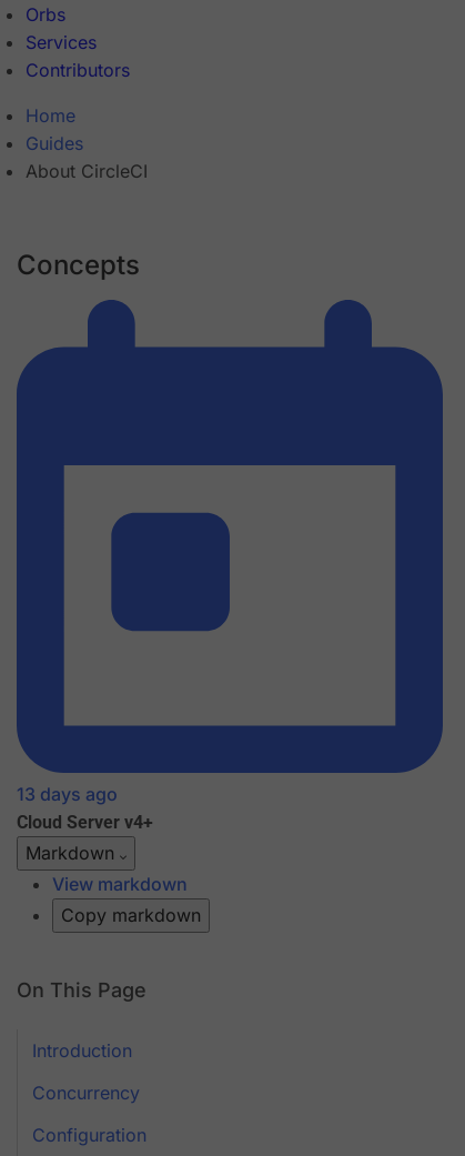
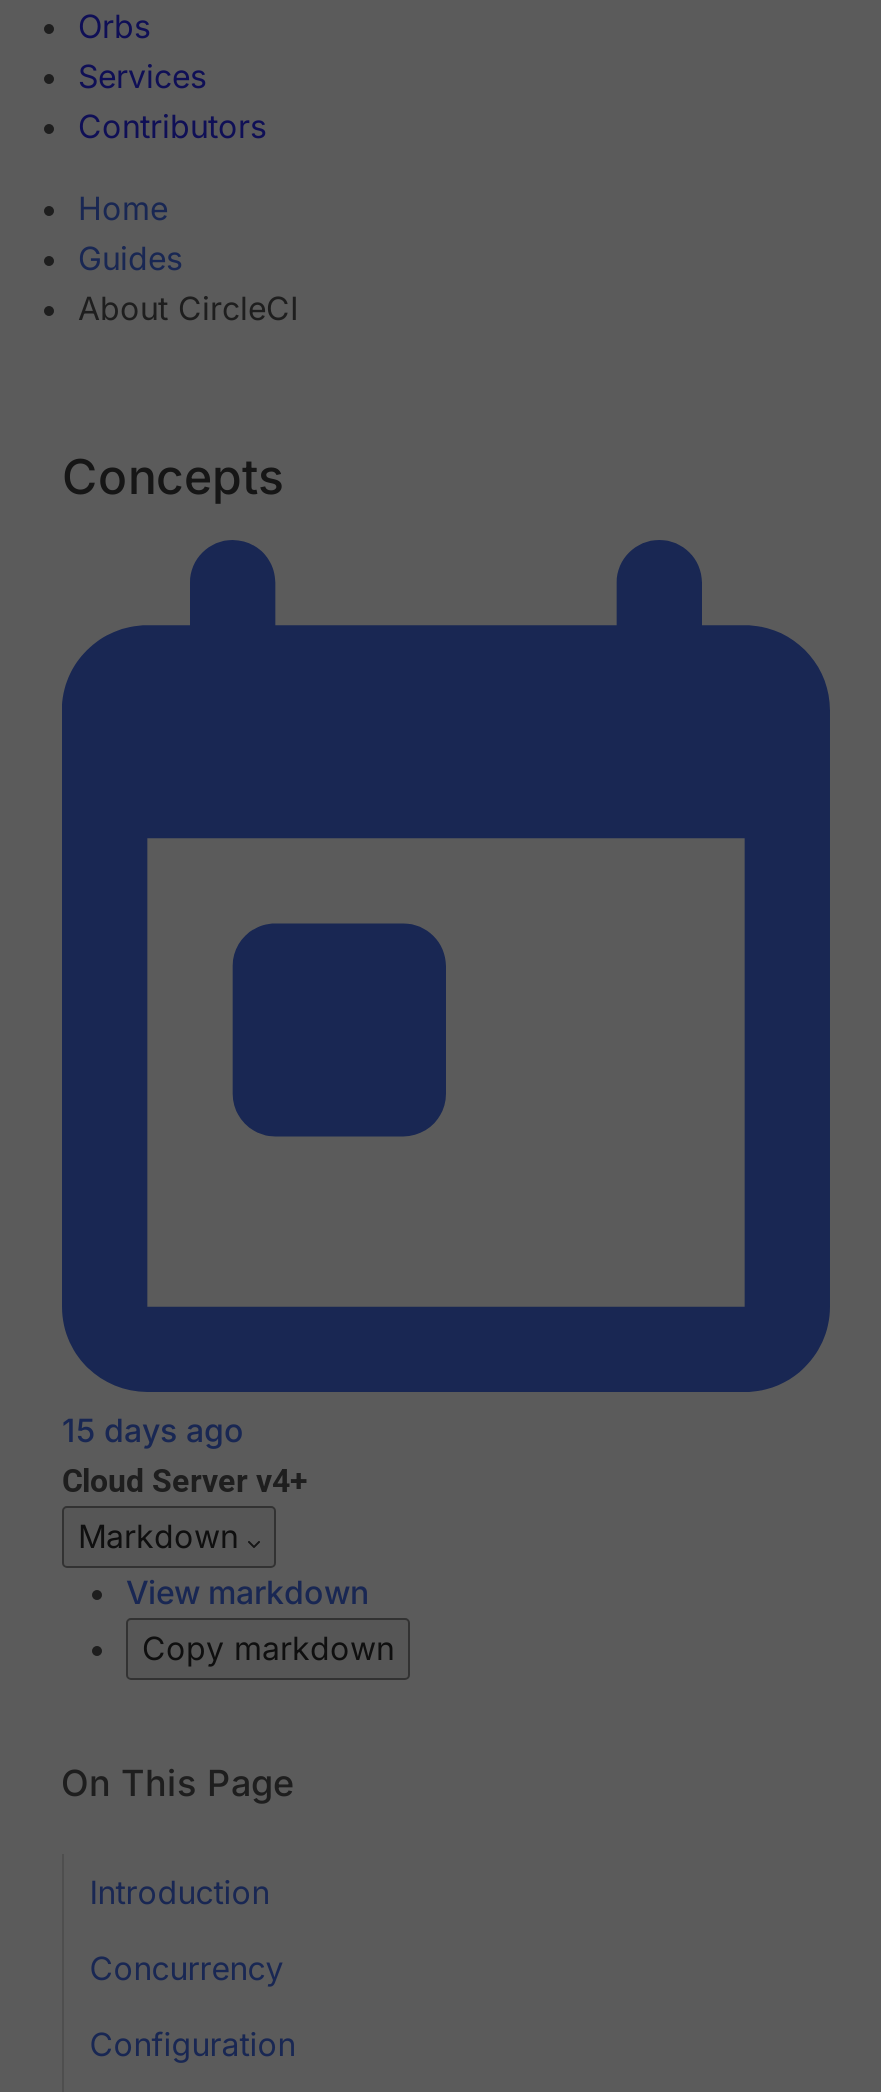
[17,783,118,806] 13 days ago -> [62,1411,244,1451] 15 days ago

